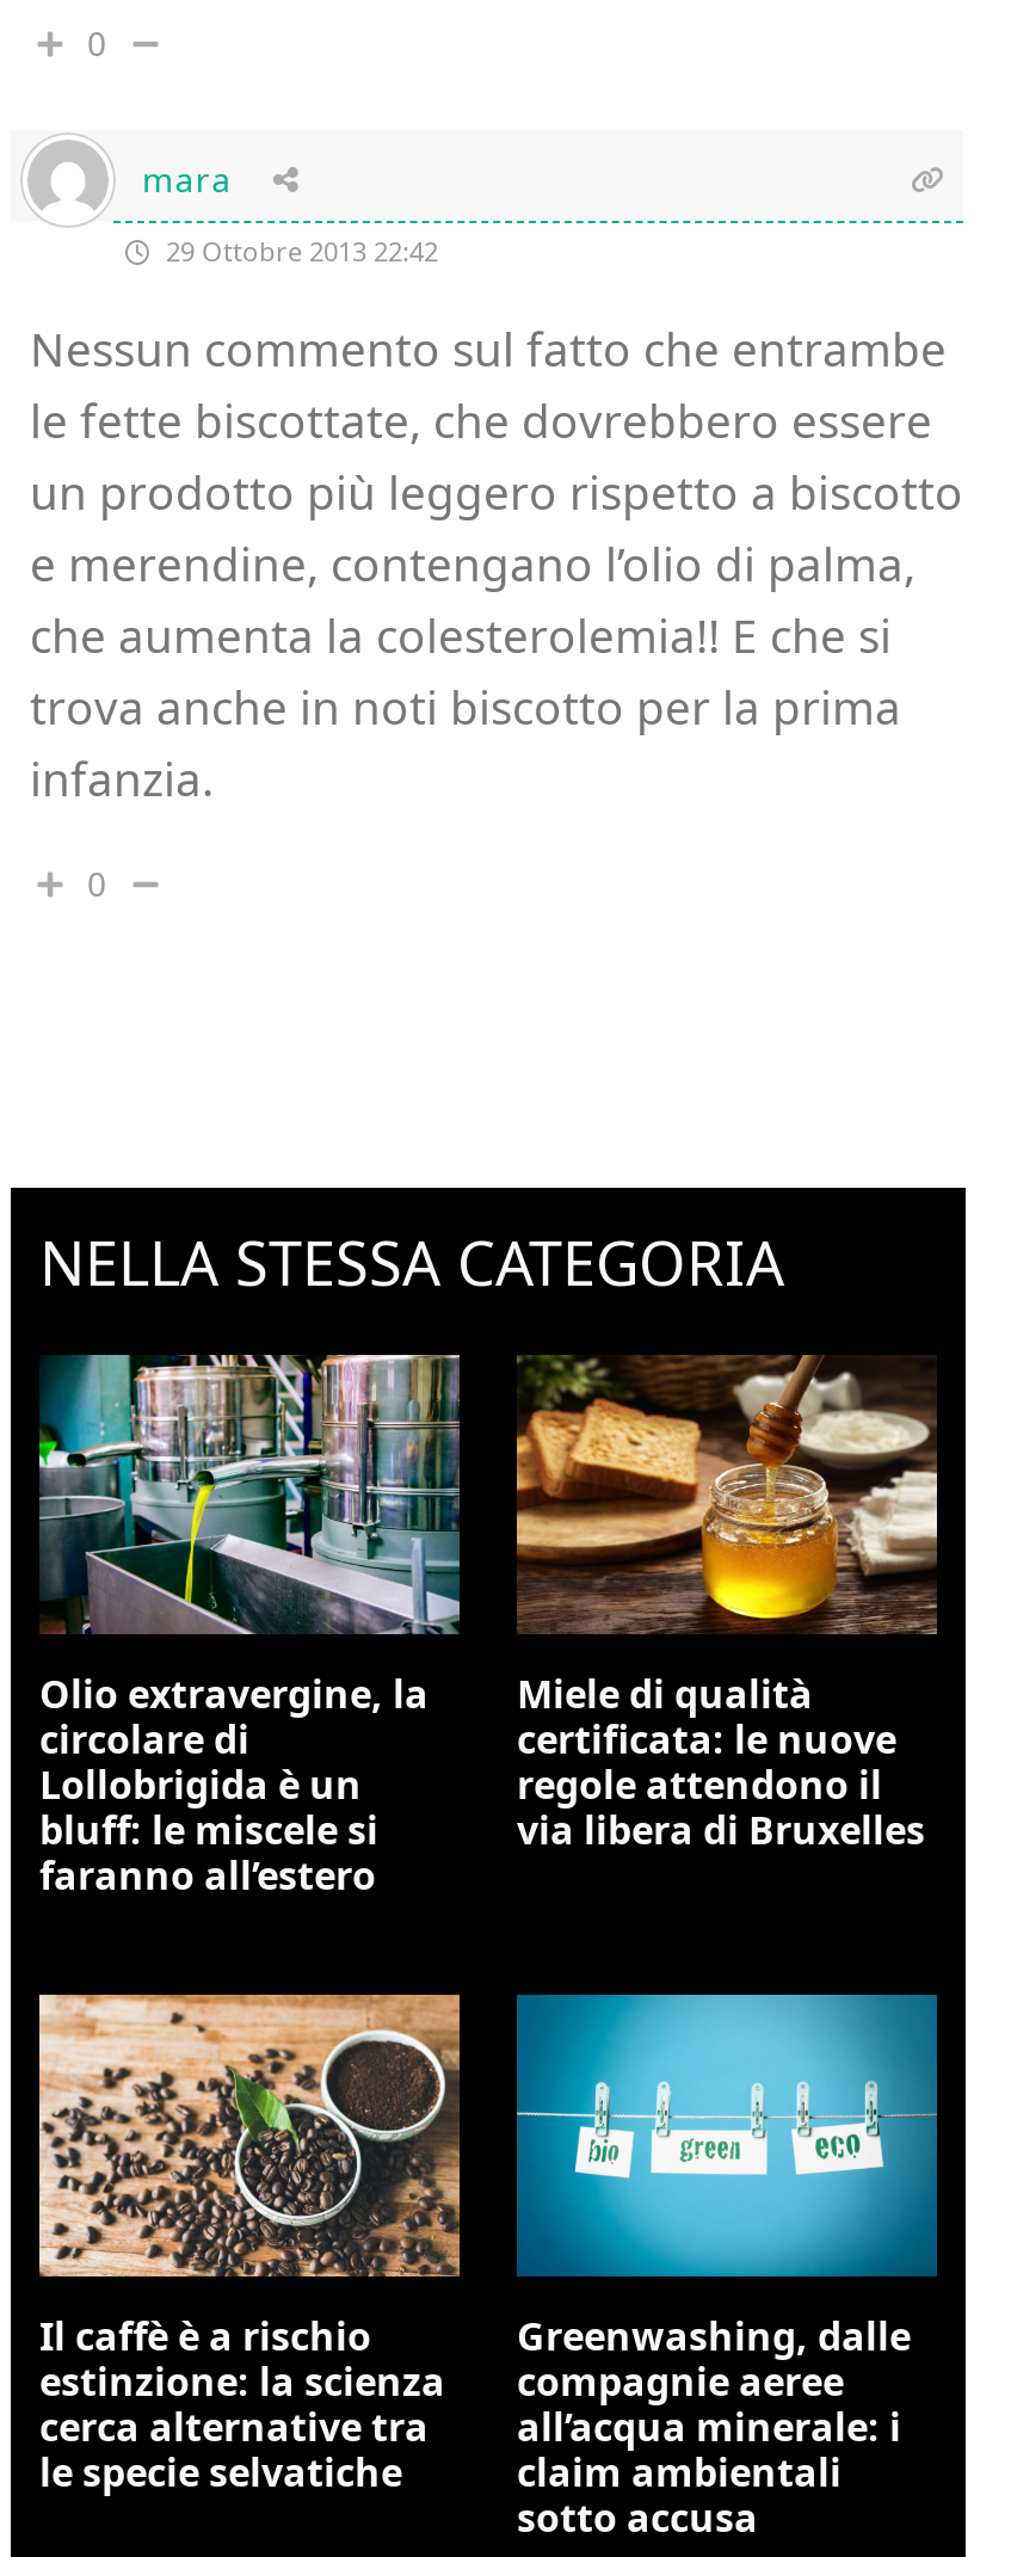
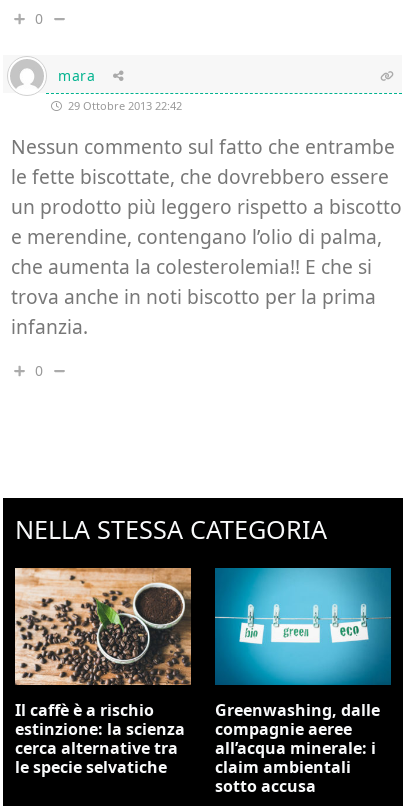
[37,1353,462,1902] [image] | Olio extravergine, la | circolare di | Lollobrigida è un | bluff: le miscele si | faranno all’estero -> none
[514,1353,939,1855] [image] | Miele di qualità | certificata: le nuove | regole attendono il | via libera di Bruxelles -> none

